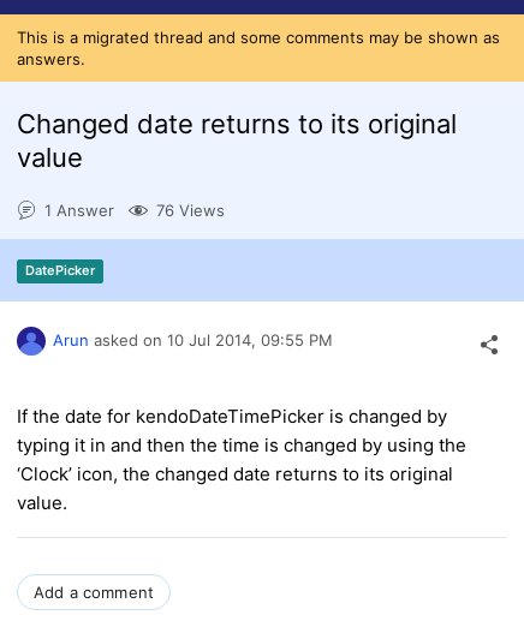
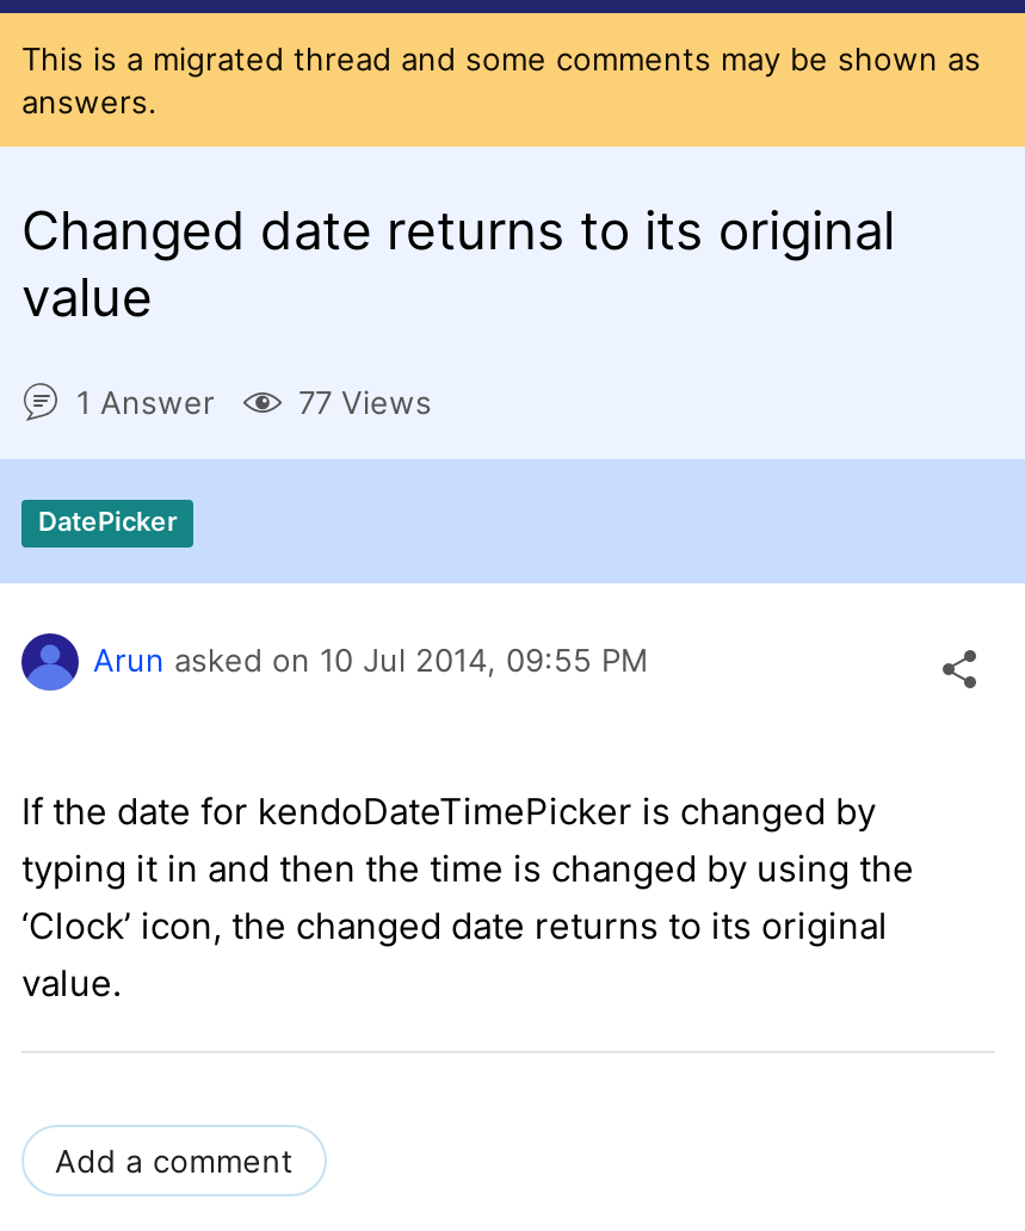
[156,201,225,220] 76 Views -> [298,384,432,422] 77 Views

